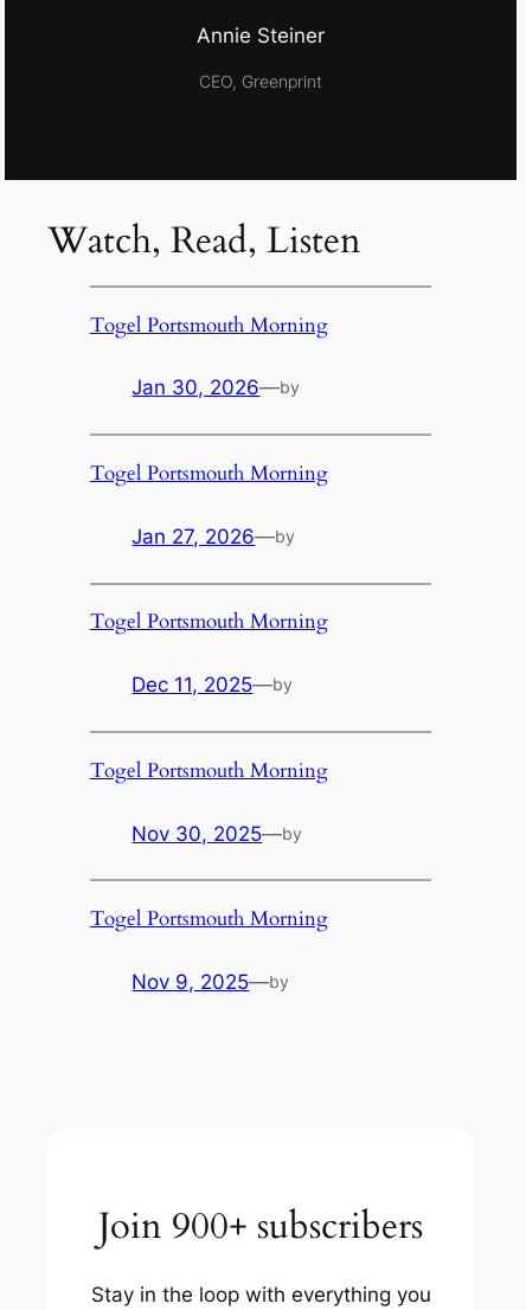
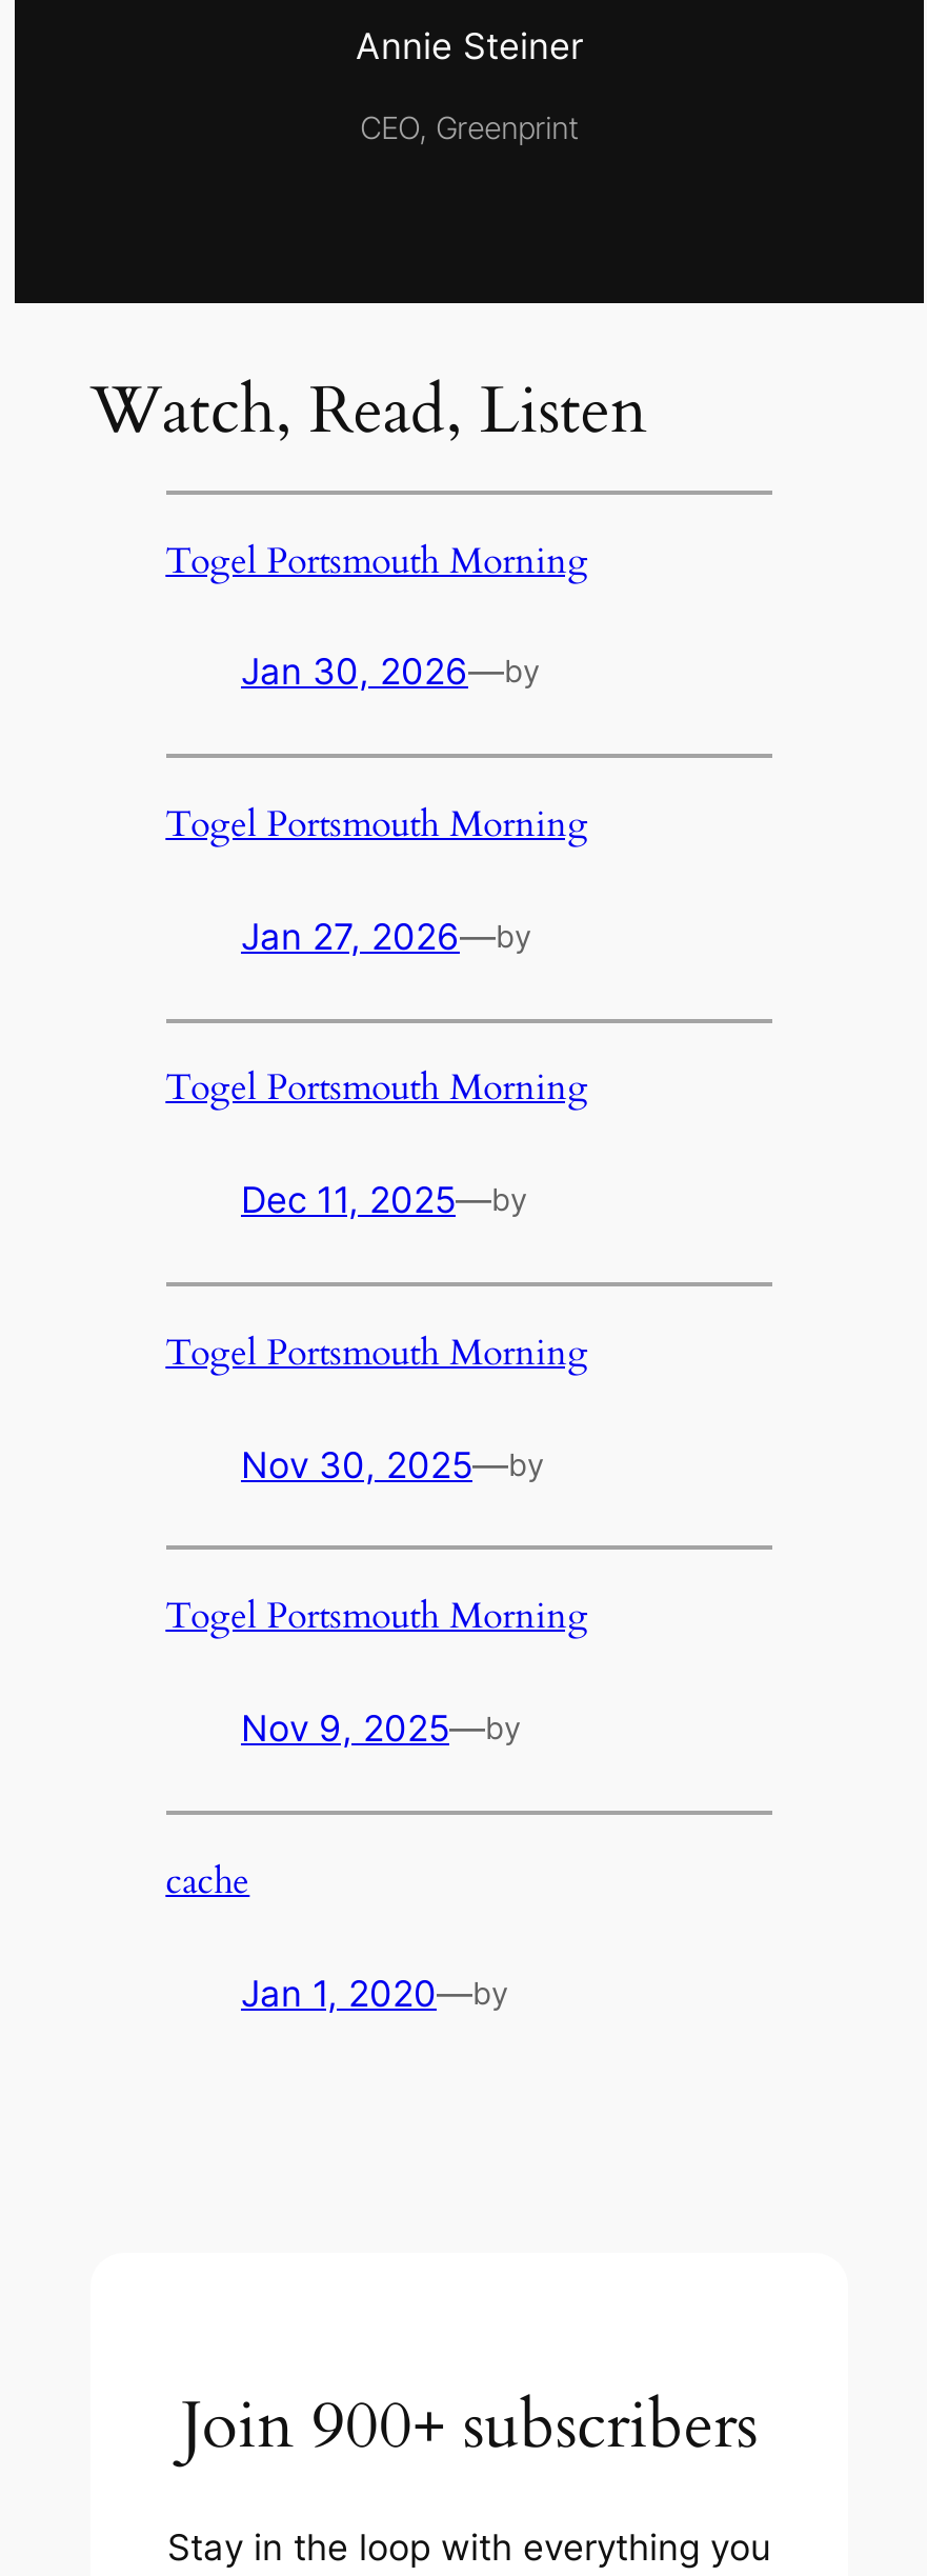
none -> [166,1857,508,2014] cache | Jan 1, 2020—by

